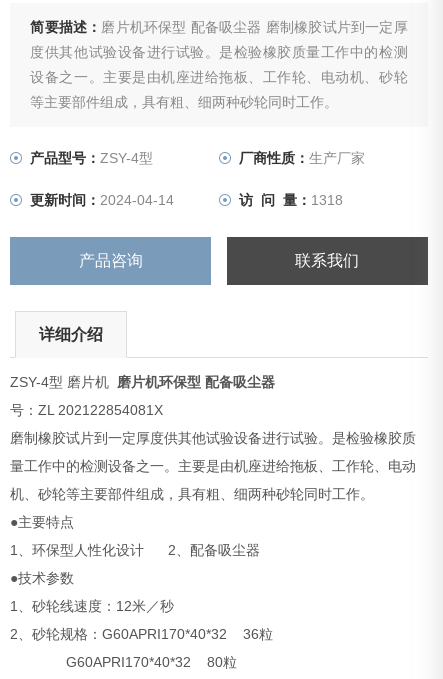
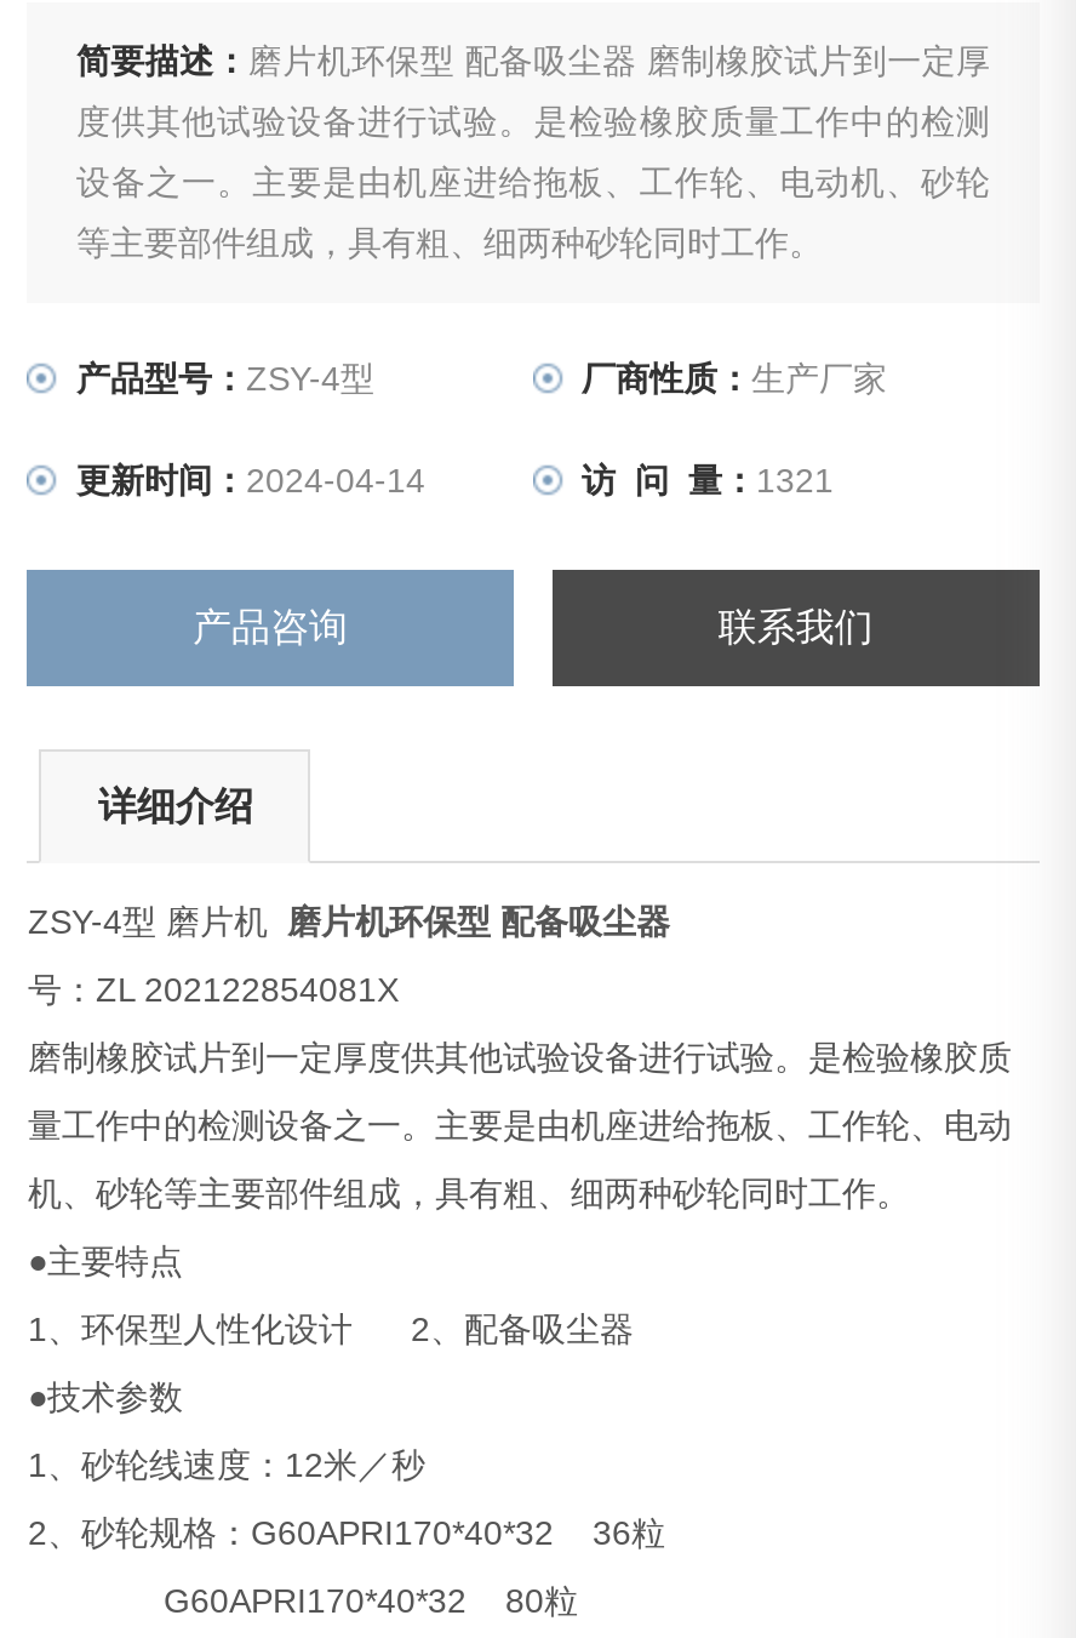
[239,192,343,208] 访 问 量：1318 -> [582,461,834,500] 访 问 量：1321

